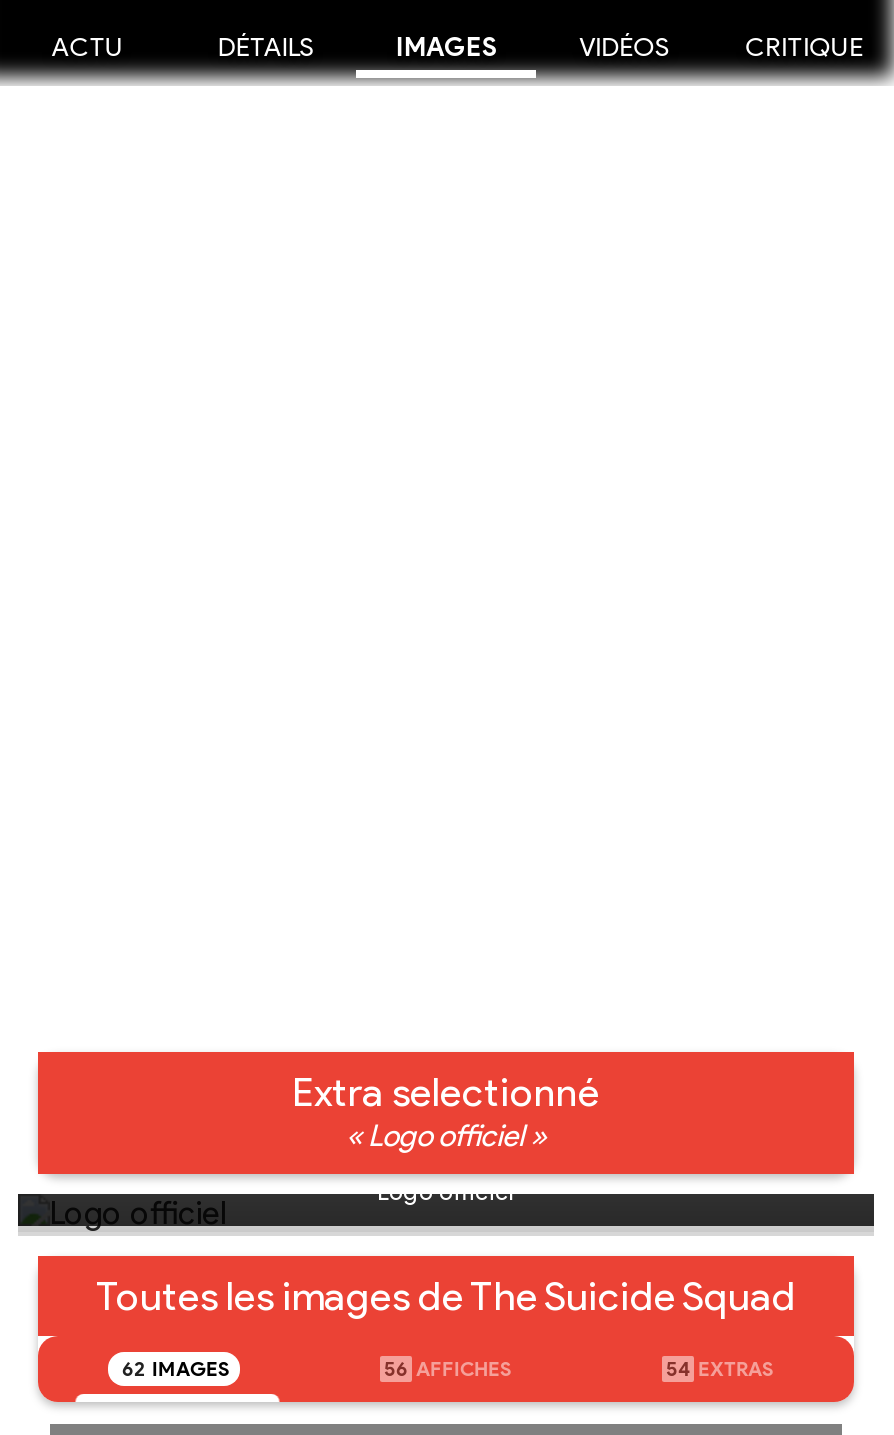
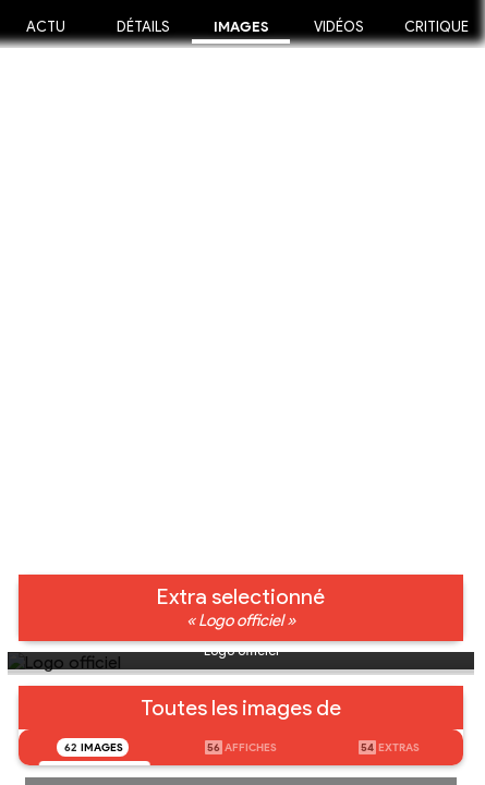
[96,1272,796,1320] Toutes les images de The Suicide Squad -> [141,695,341,721] Toutes les images de

